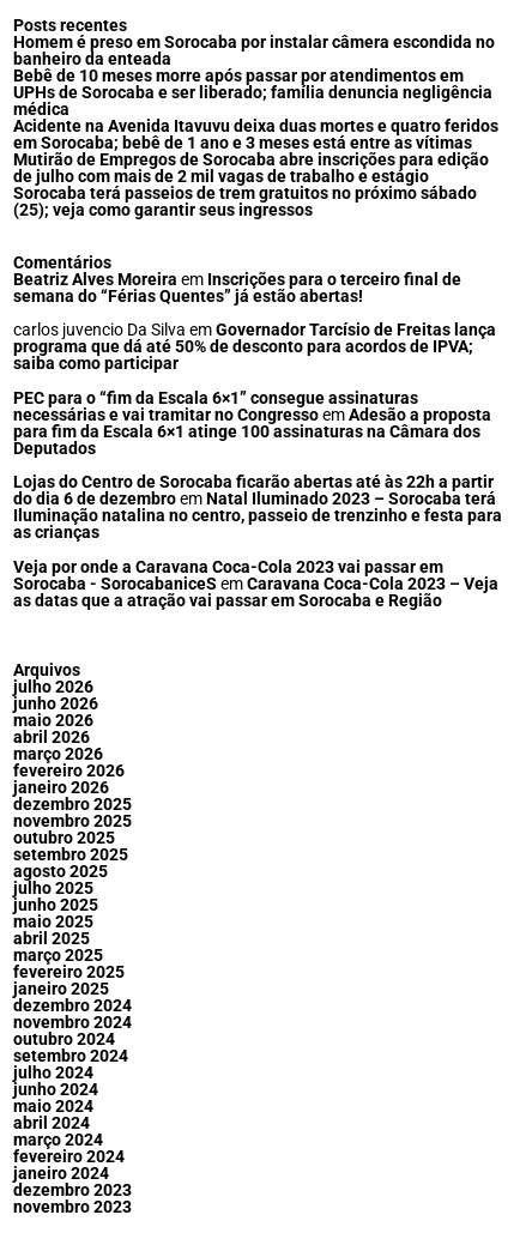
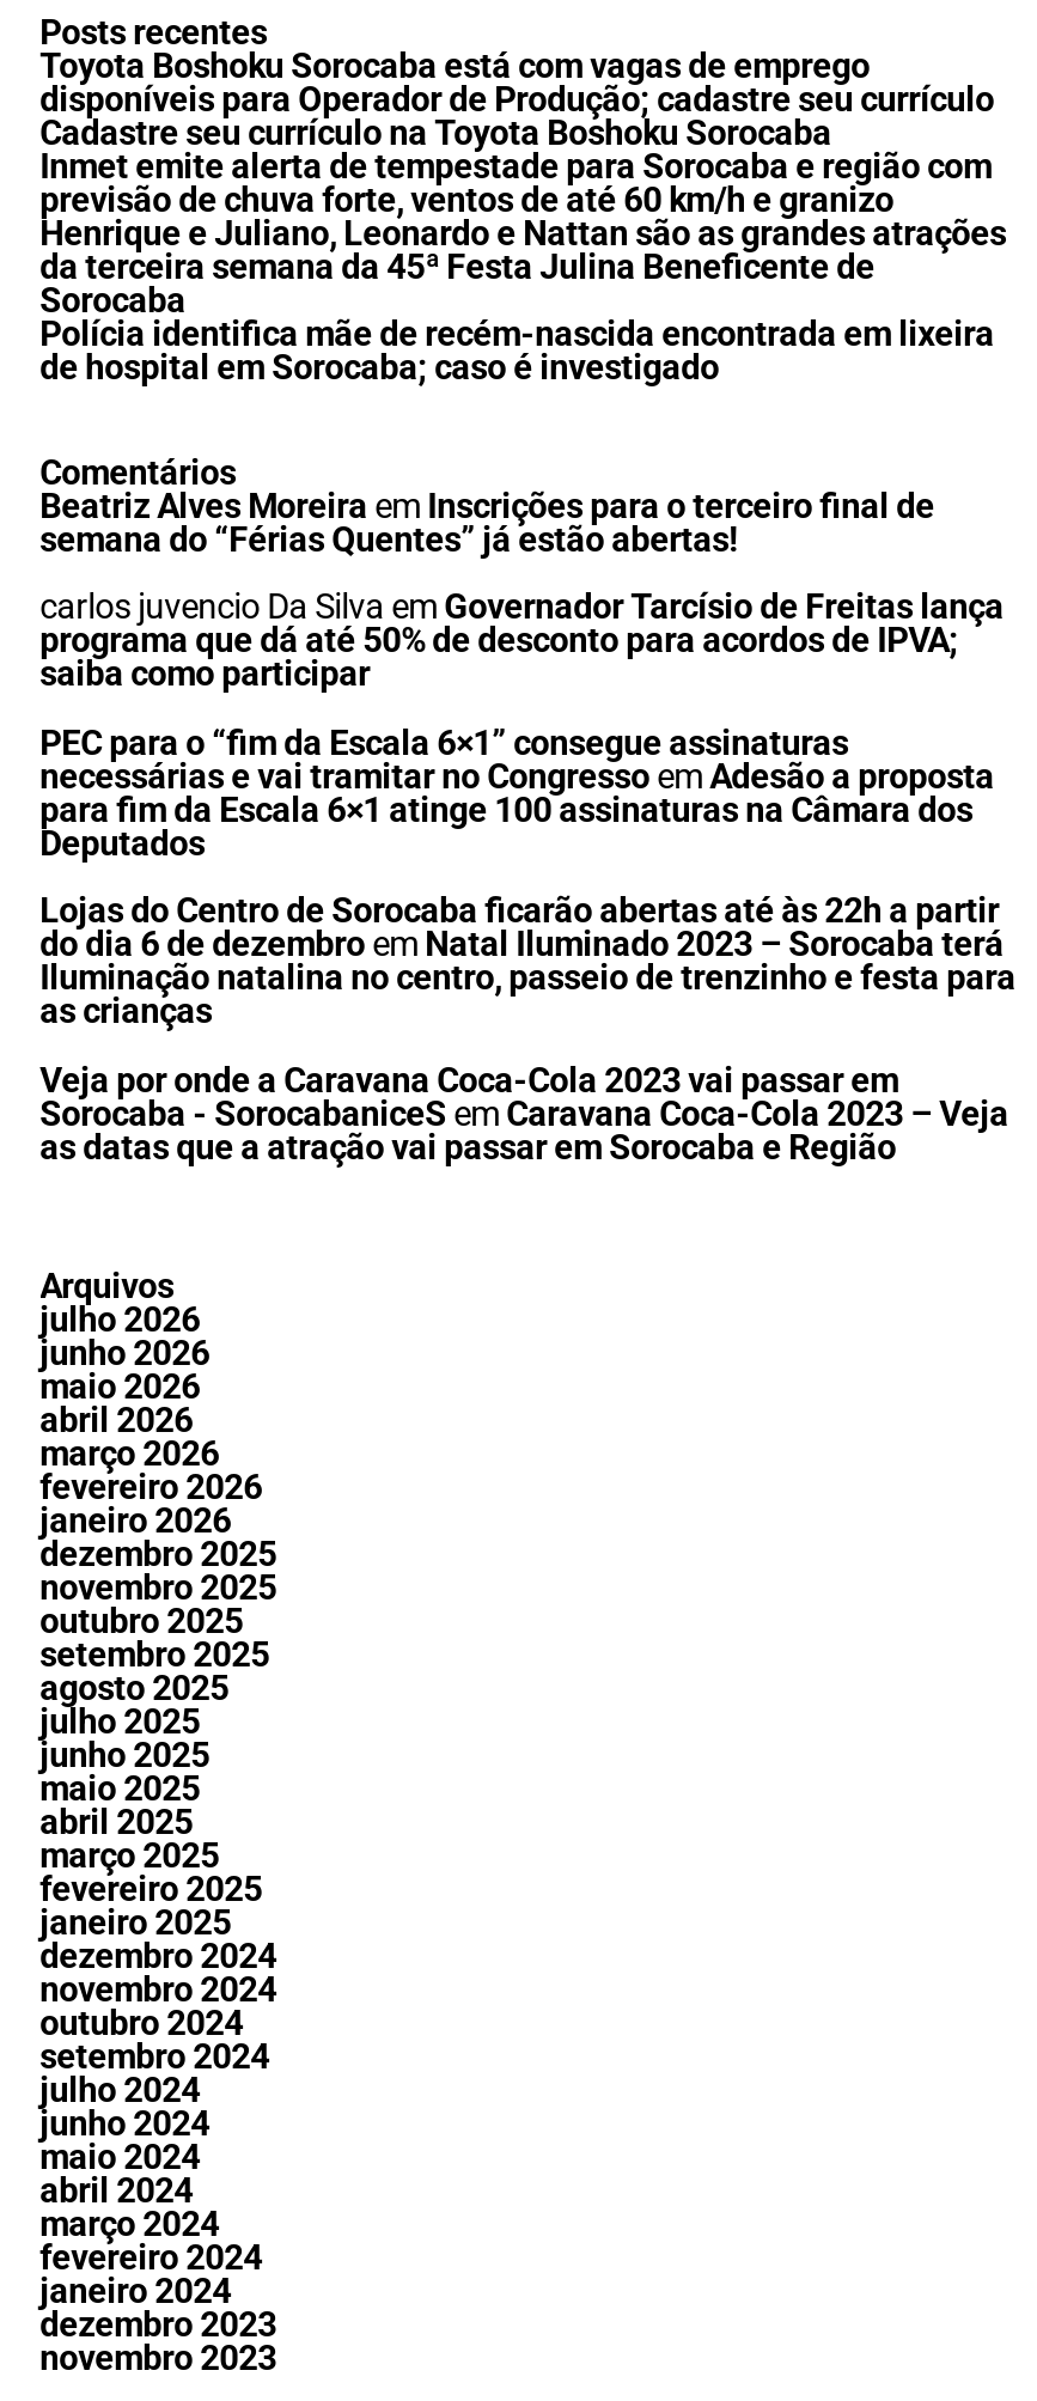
[13,32,498,220] Homem é preso em Sorocaba por instalar câmera escondida no | banheiro da enteada | Bebê de 10 meses morre após passar por atendimentos em | UPHs de Sorocaba e ser liberado; família denuncia negligência | médica | Acidente na Avenida Itavuvu deixa duas mortes e quatro feridos | em Sorocaba; bebê de 1 ano e 3 meses está entre as vítimas | Mutirão de Empregos de Sorocaba abre inscrições para edição | de julho com mais de 2 mil vagas de trabalho e estágio | Sorocaba terá passeios de trem gratuitos no próximo sábado | (25); veja como garantir seus ingressos -> [40,47,1006,389] Toyota Boshoku Sorocaba está com vagas de emprego | disponíveis para Operador de Produção; cadastre seu currículo | Cadastre seu currículo na Toyota Boshoku Sorocaba | Inmet emite alerta de tempestade para Sorocaba e região com | previsão de chuva forte, ventos de até 60 km/h e granizo | Henrique e Juliano, Leonardo e Nattan são as grandes atrações | da terceira semana da 45ª Festa Julina Beneficente de | Sorocaba | Polícia identifica mãe de recém-nascida encontrada em lixeira | de hospital em Sorocaba; caso é investigado

